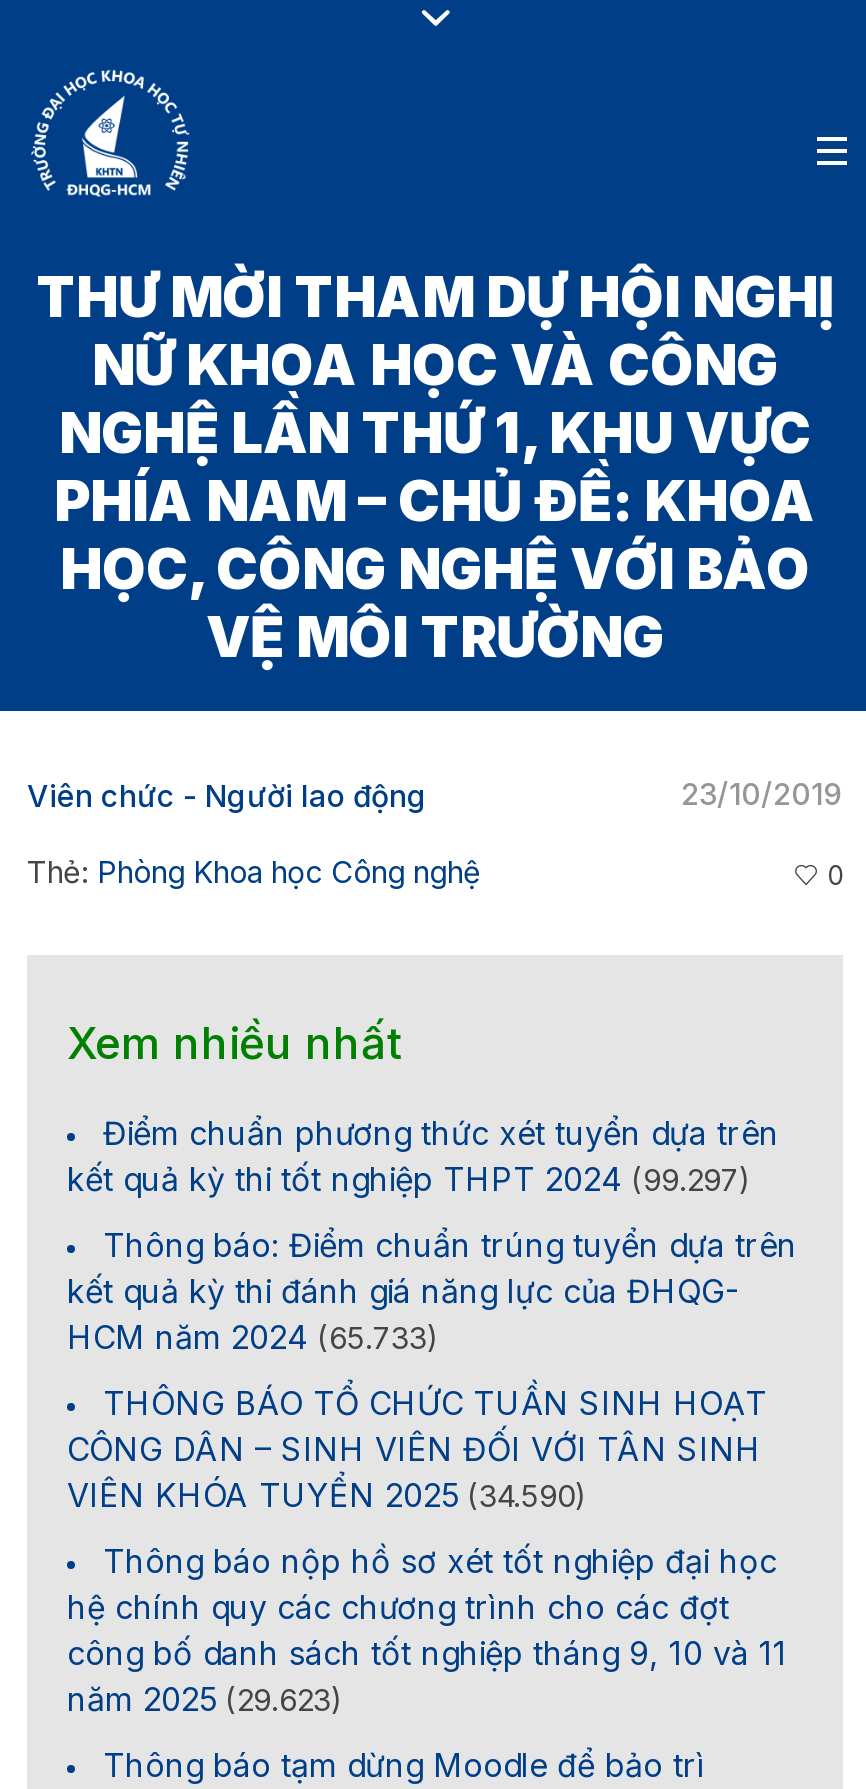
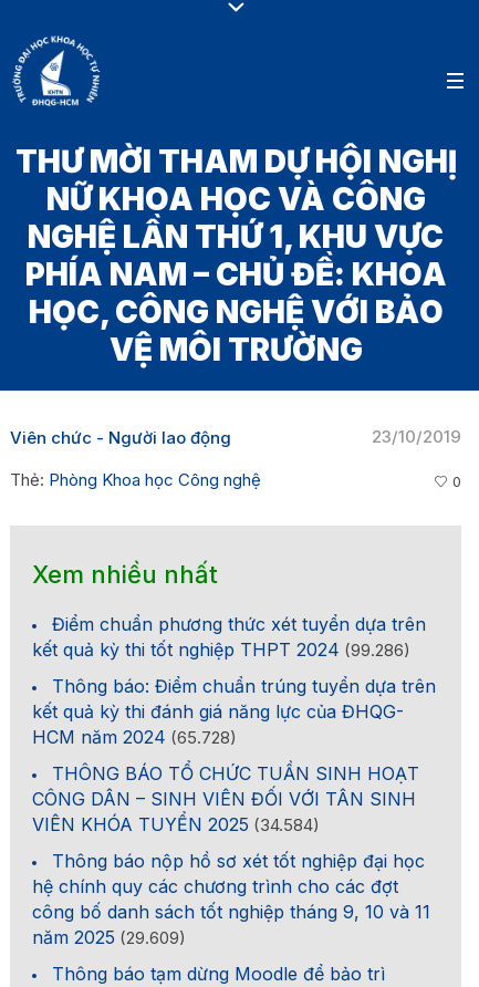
[67,1159,751,1199] kết quả kỳ thi tốt nghiệp THPT 2024 (99.297) -> [32,638,410,660] kết quả kỳ thi tốt nghiệp THPT 2024 (99.286)
[67,1317,439,1357] HCM năm 2024 (65.733) -> [32,726,237,748] HCM năm 2024 (65.728)
[67,1475,587,1515] VIÊN KHÓA TUYỂN 2025 (34.590) -> [32,813,320,835] VIÊN KHÓA TUYỂN 2025 (34.584)
[67,1679,343,1719] năm 2025 (29.623) -> [32,926,186,948] năm 2025 (29.609)

